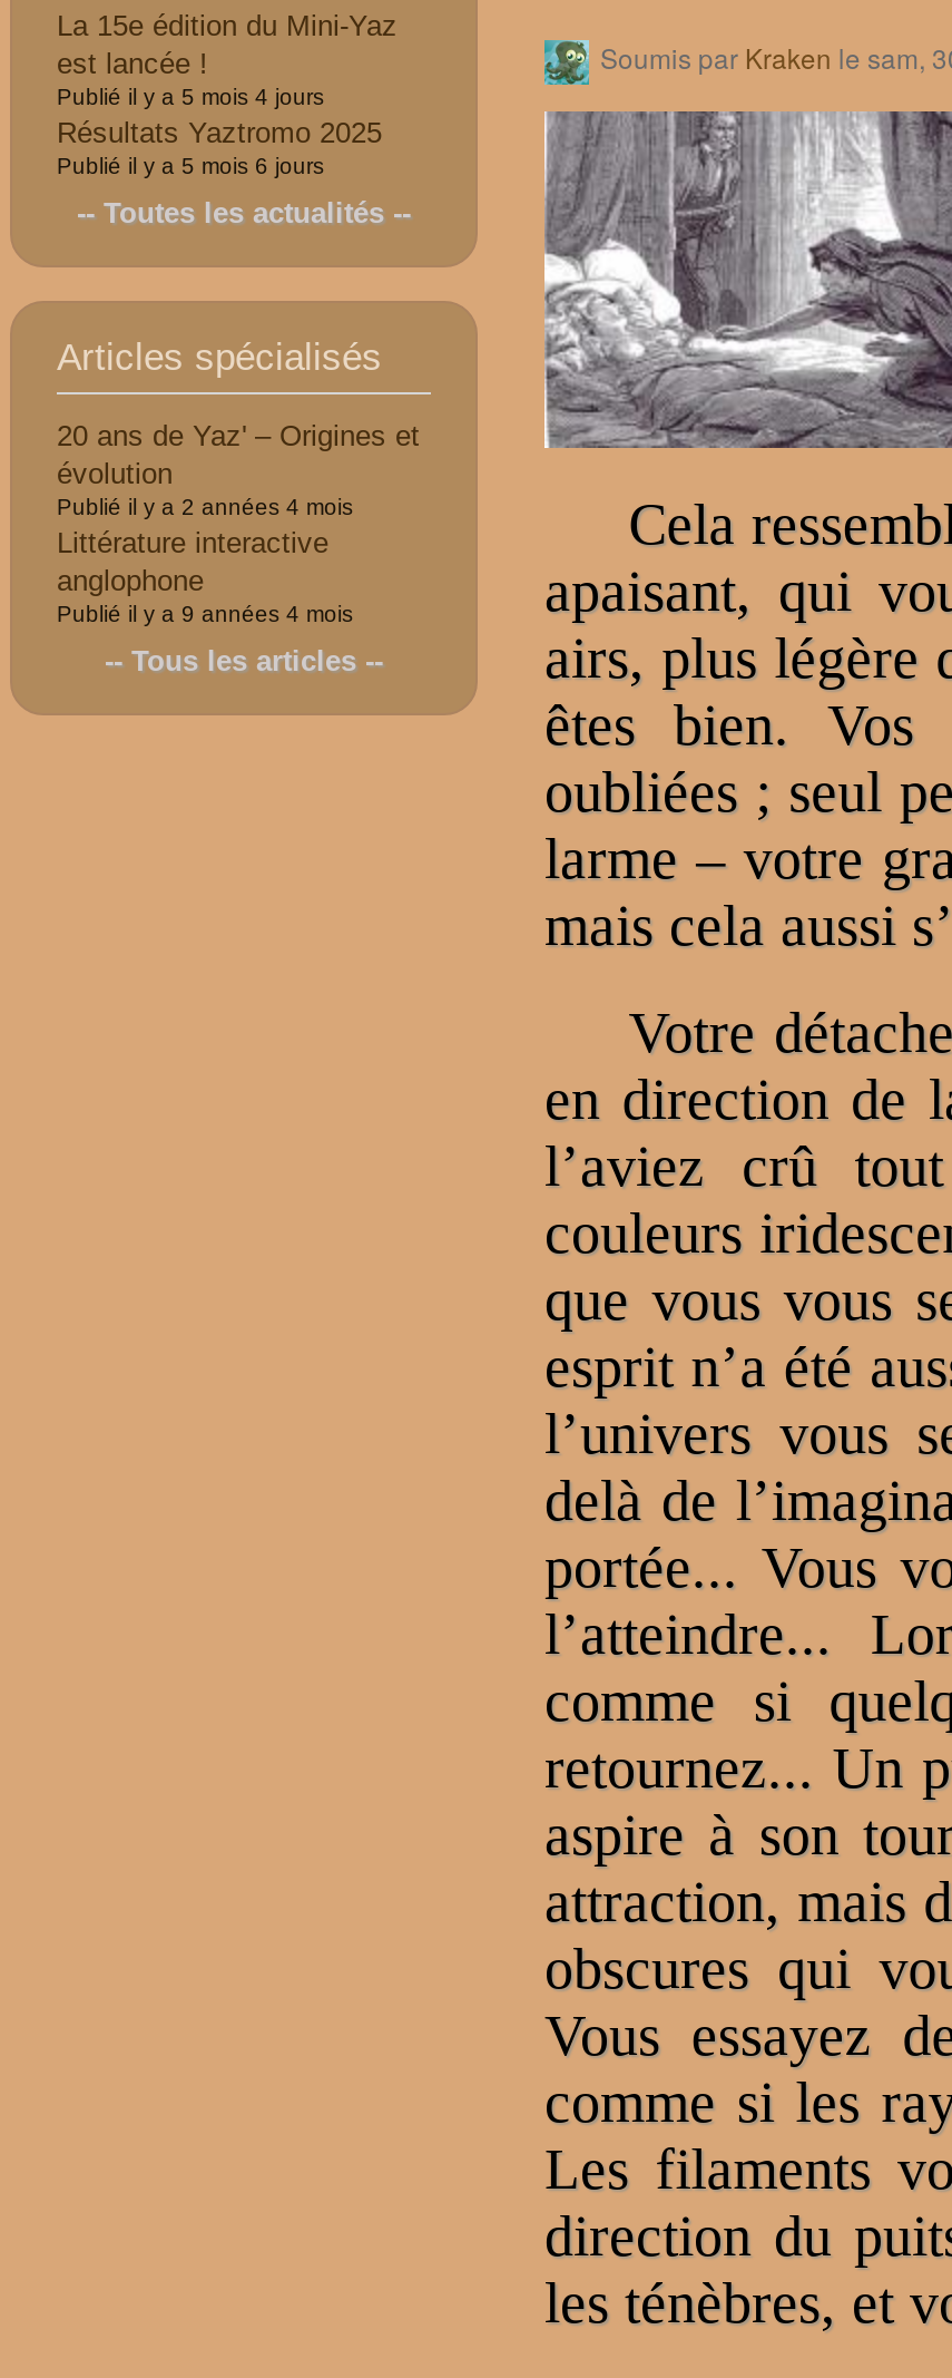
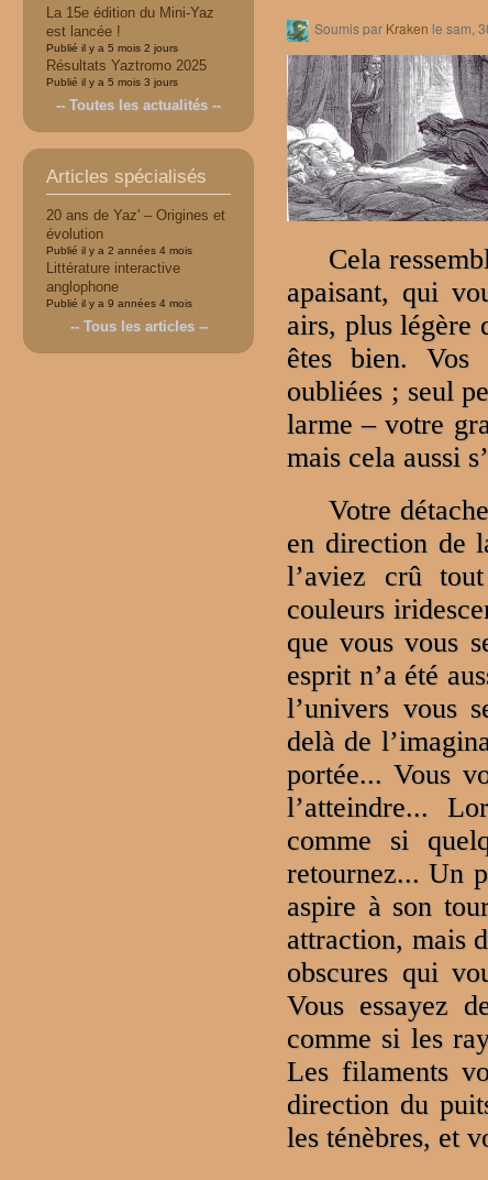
[57,84,324,108] Publié il y a 5 mois 4 jours -> [46,41,178,53] Publié il y a 5 mois 2 jours
[57,153,324,177] Publié il y a 5 mois 6 jours -> [46,75,178,88] Publié il y a 5 mois 3 jours

